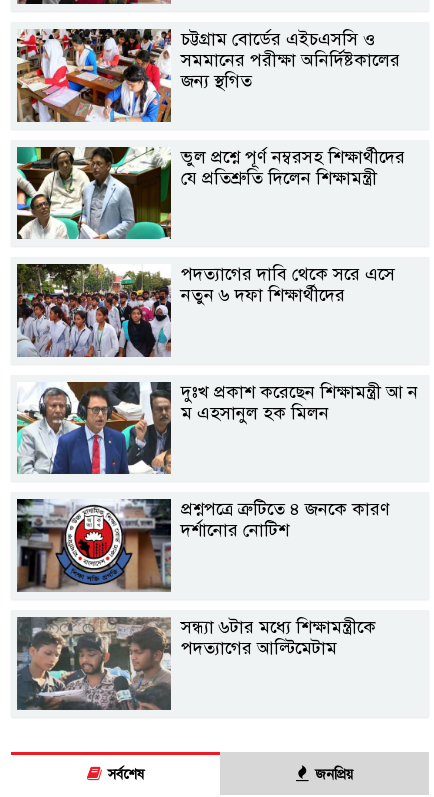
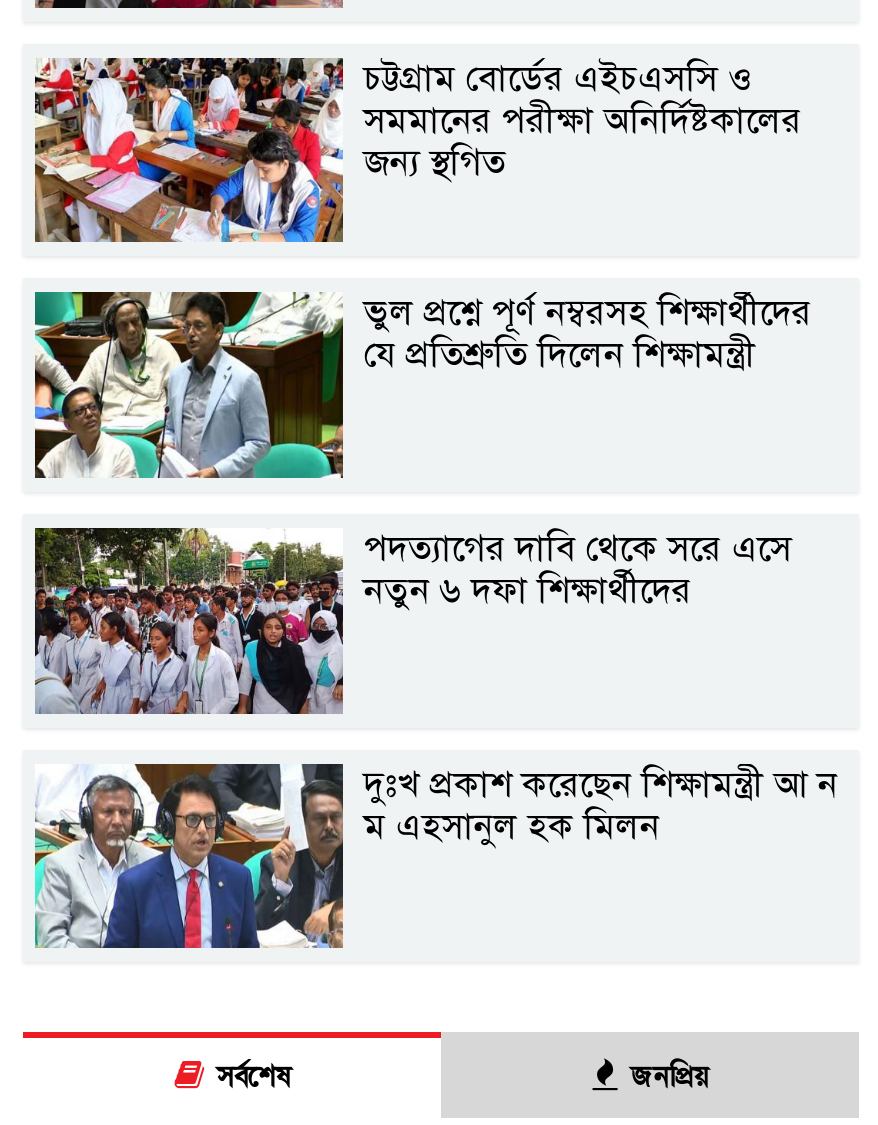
[16,498,390,592] [image] | প্রশ্নপত্রে ত্রুটিতে ৪ জনকে কারণ | দর্শানোর নোটিশ -> none
[16,616,376,711] [image] | সন্ধ্যা ৬টার মধ্যে শিক্ষামন্ত্রীকে | পদত্যাগের আল্টিমেটাম -> none

